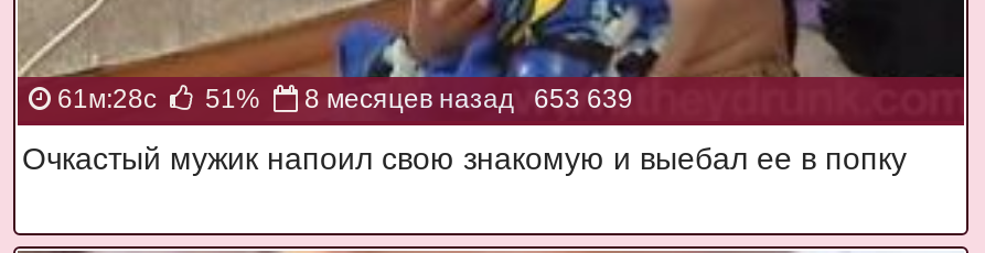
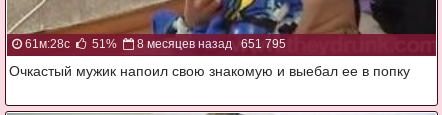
[304,82,633,113] 8 месяцев назад 653 639 -> [137,37,286,51] 8 месяцев назад 651 795

